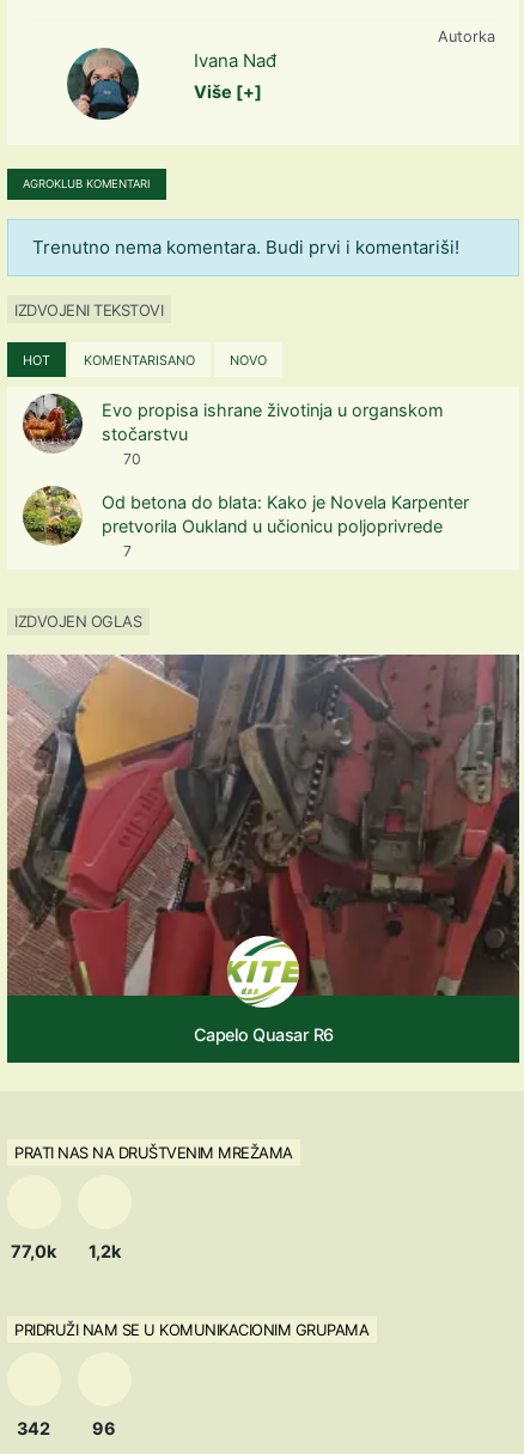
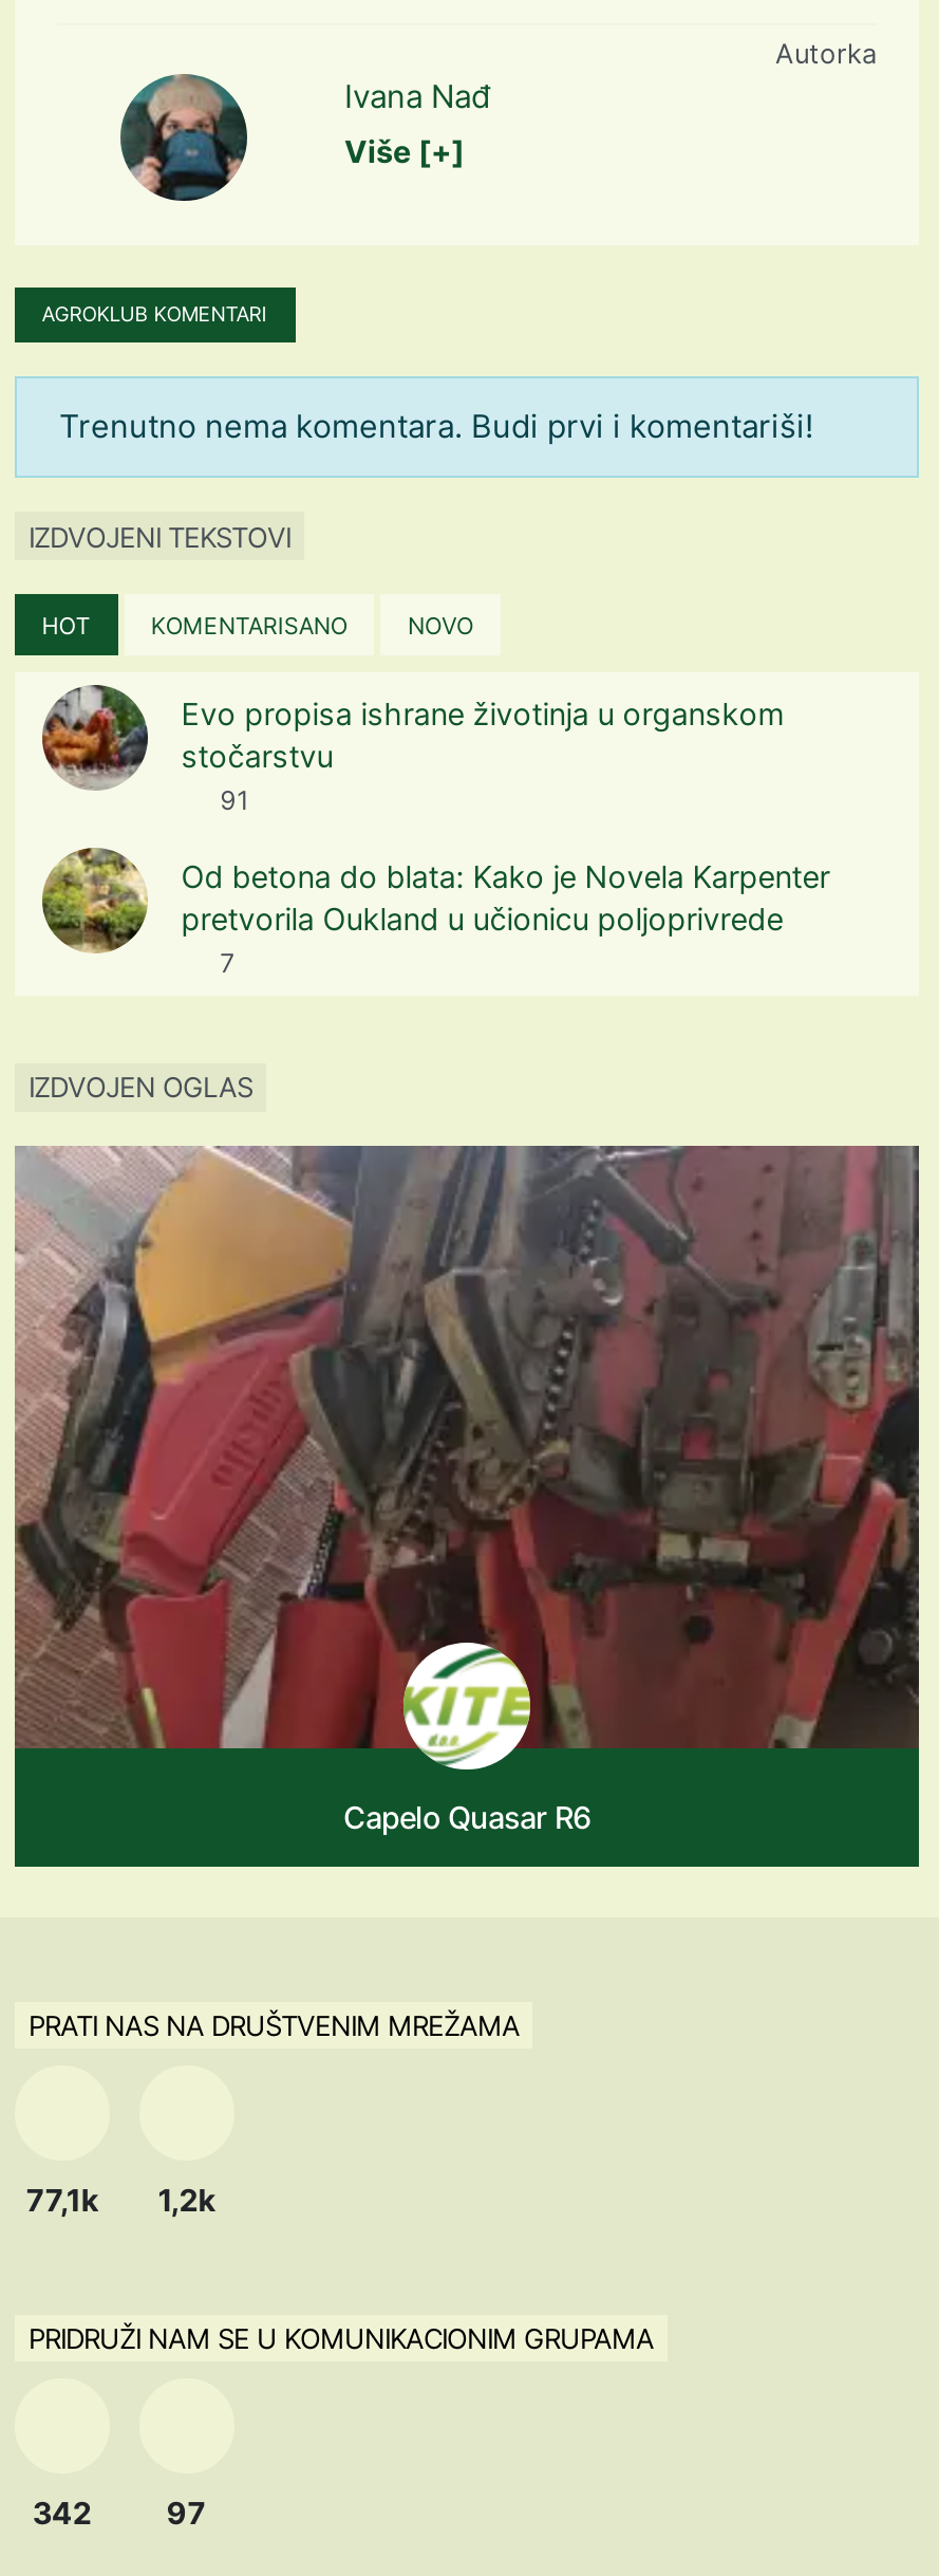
[120,450,141,468] 70 -> [214,784,249,816] 91
[11,1241,120,1261] 77,0k 1,2k -> [26,2182,215,2218] 77,1k 1,2k
[92,1418,116,1439] 96 -> [166,2495,206,2531] 97

